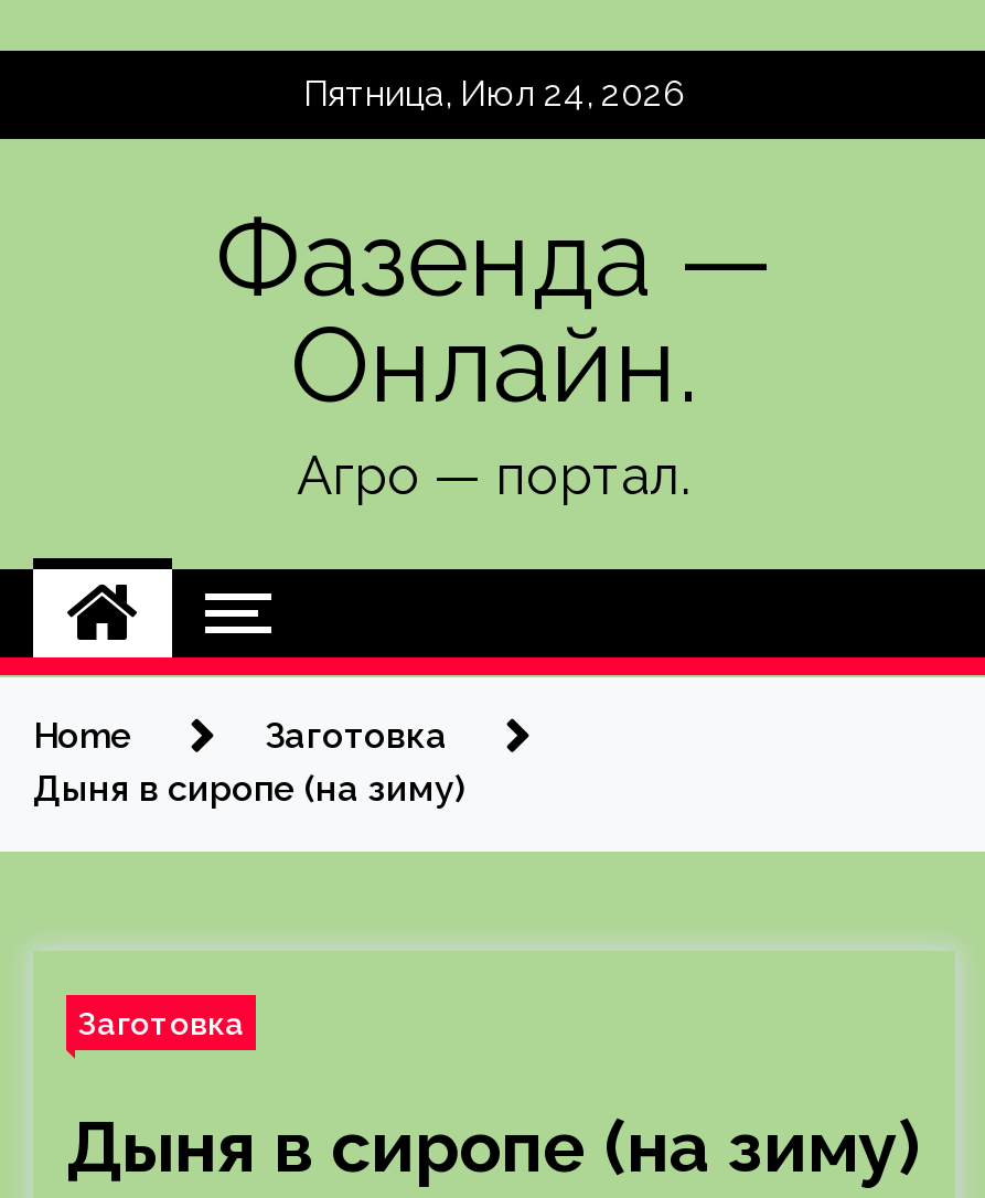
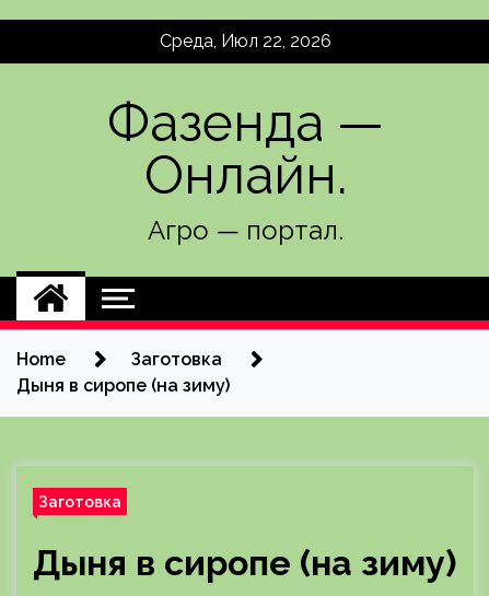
[303,73,685,115] Пятница, Июл 24, 2026 -> [159,31,331,51] Среда, Июл 22, 2026

